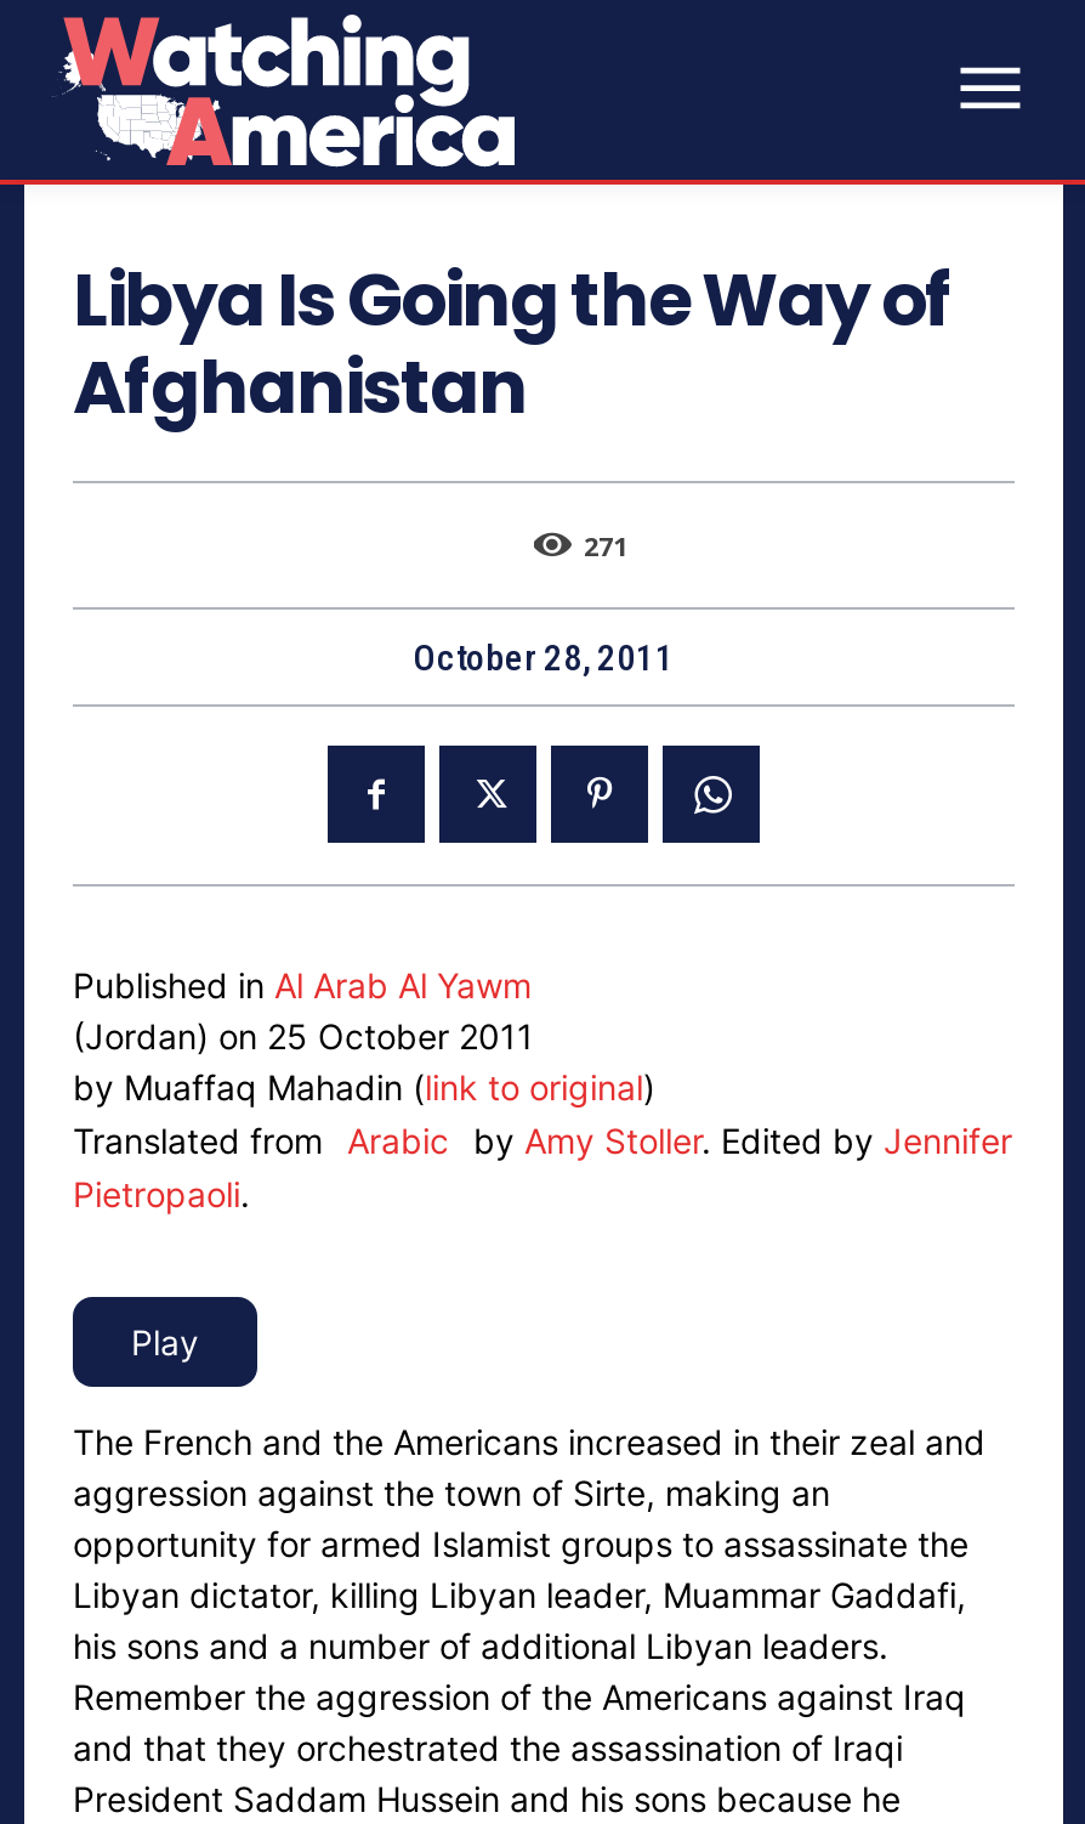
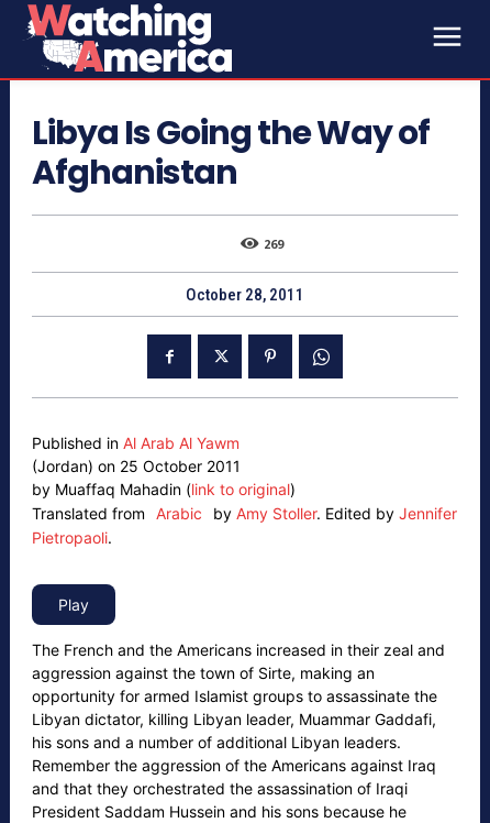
[584,527,627,563] 271 -> [263,235,283,252] 269

